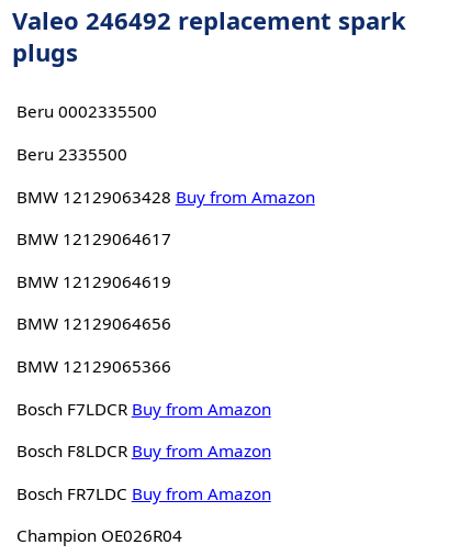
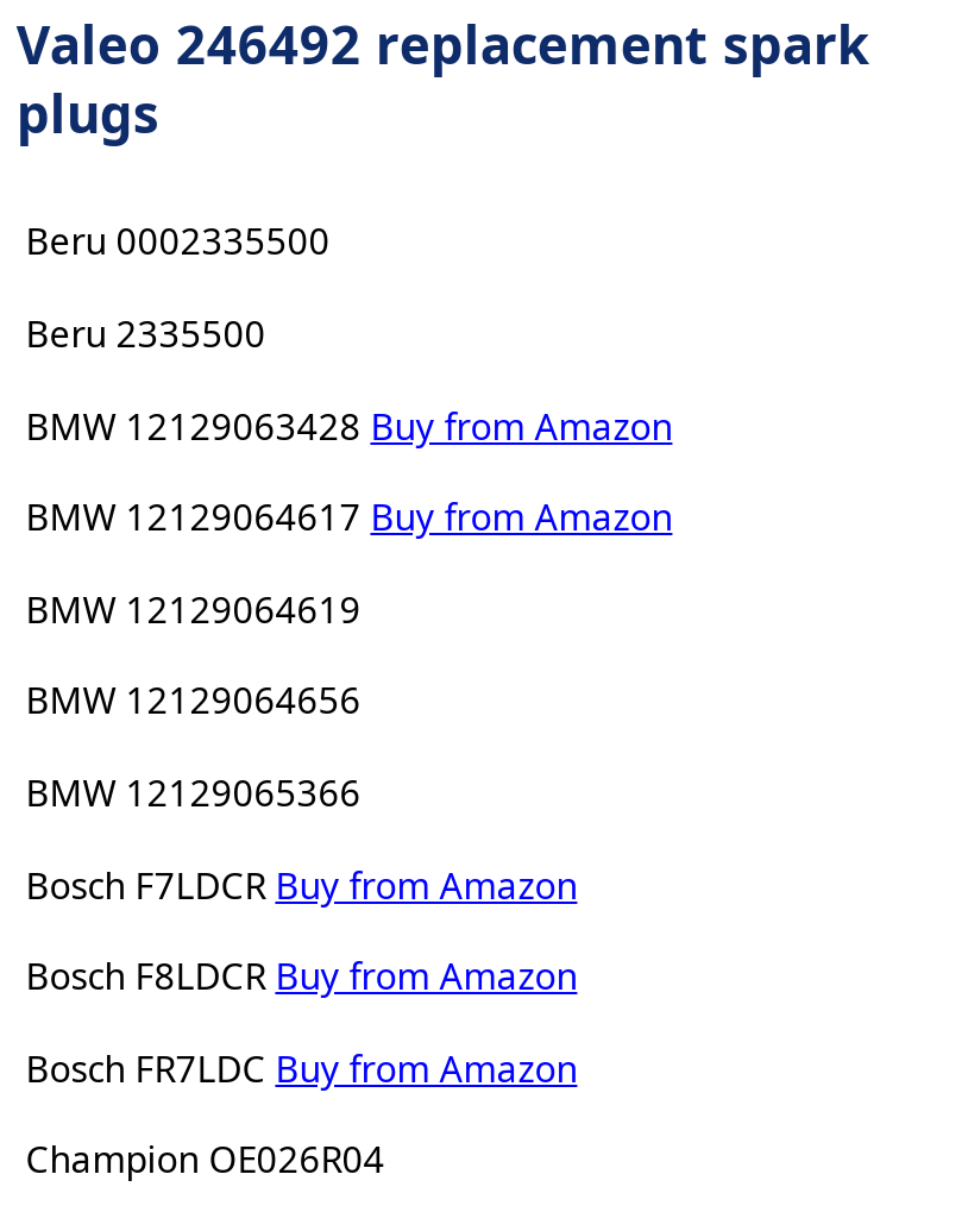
[16,228,171,250] BMW 12129064617 -> [25,493,672,540] BMW 12129064617 Buy from Amazon

